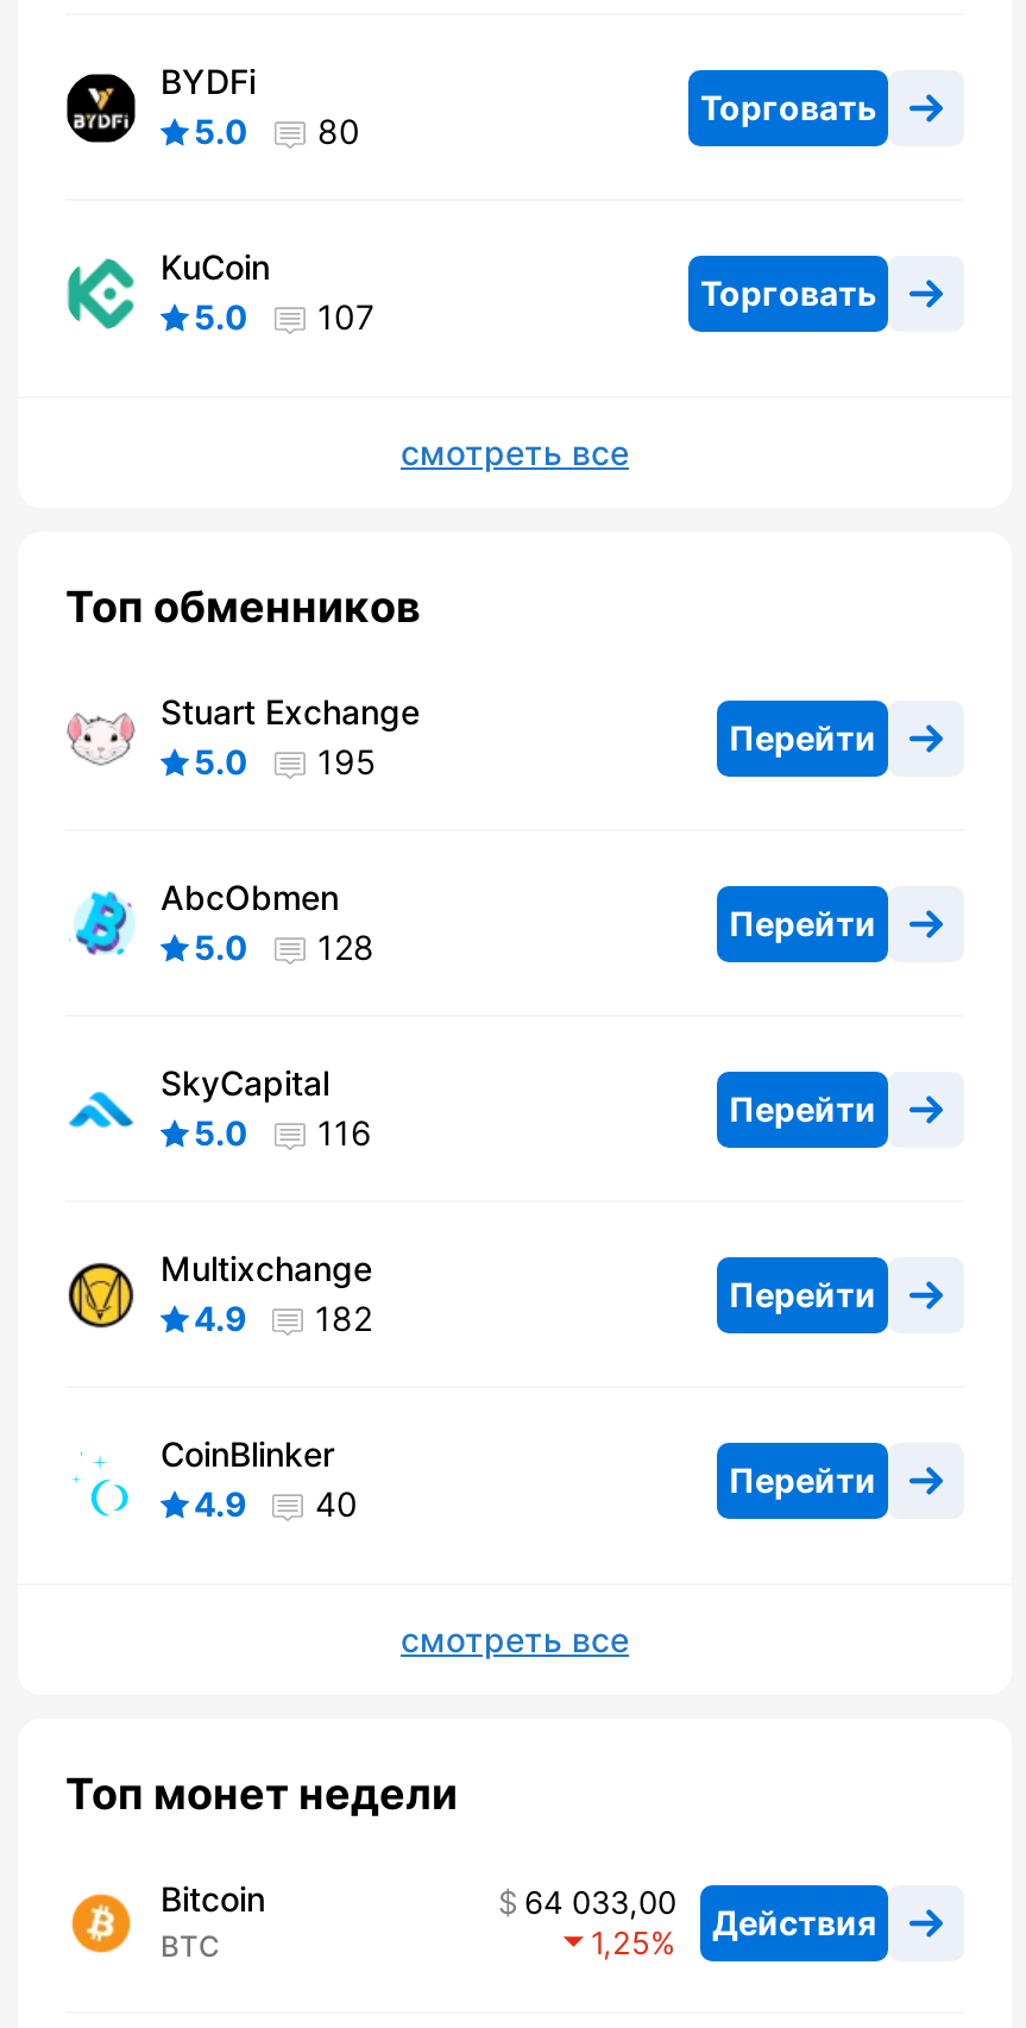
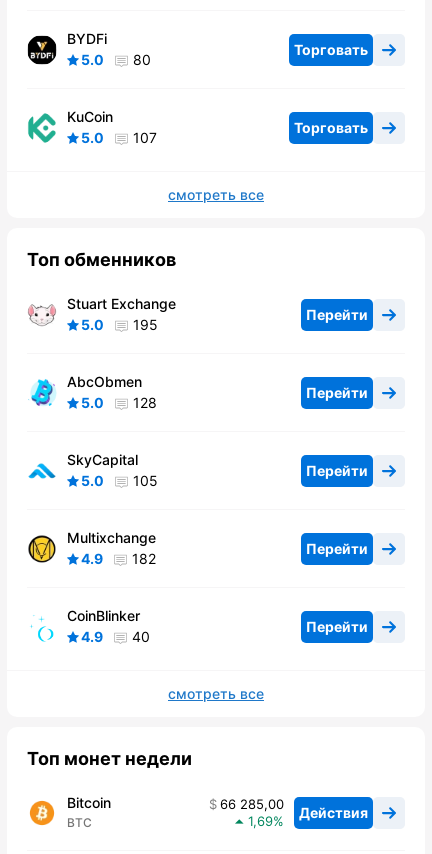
[194,1113,372,1154] 5.0 116 -> [81,472,158,489] 5.0 105
[524,1884,876,1942] 64 033,00 Действия -> [220,796,368,821] 66 285,00 Действия
[591,1924,650,1962] 1,25 -> [248,813,273,829] 1,69

